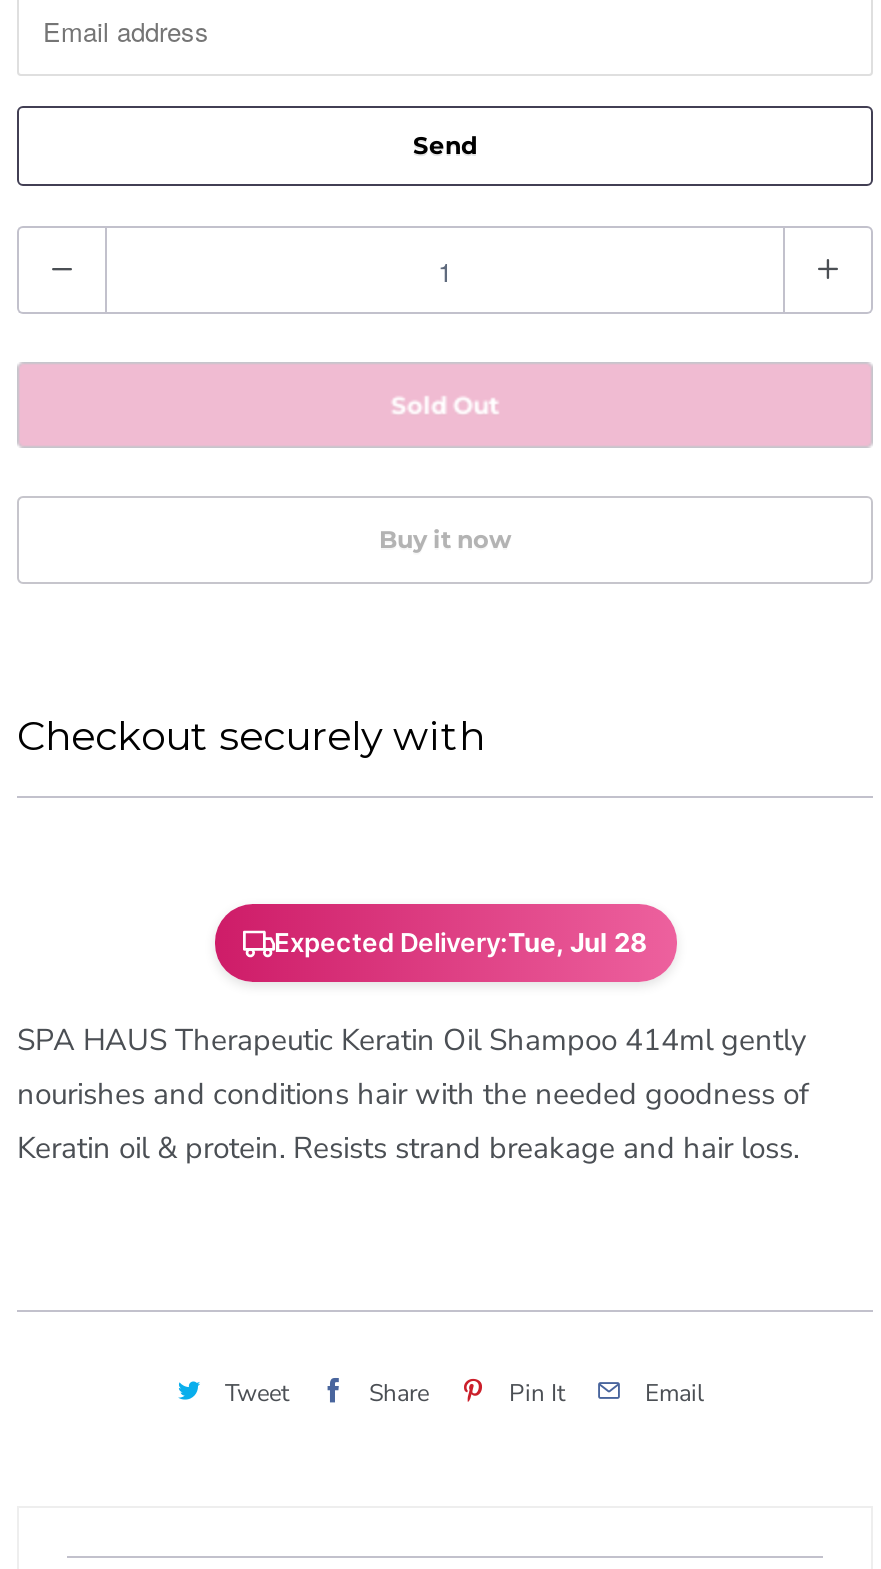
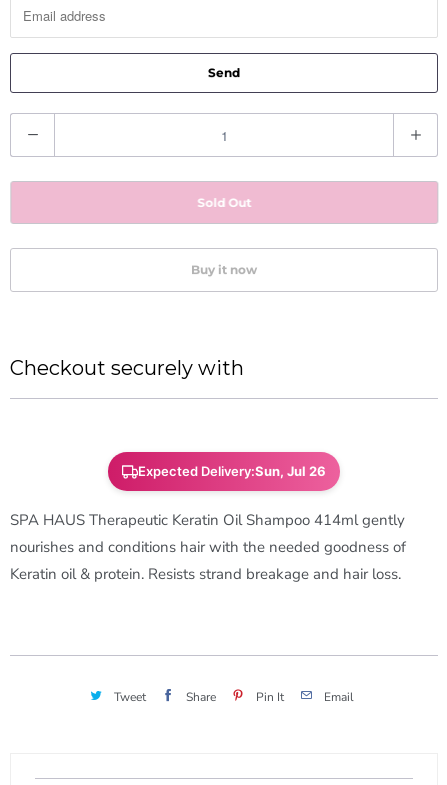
[274,926,648,958] Expected Delivery:Tue, Jul 28 -> [138,463,326,479] Expected Delivery:Sun, Jul 26

